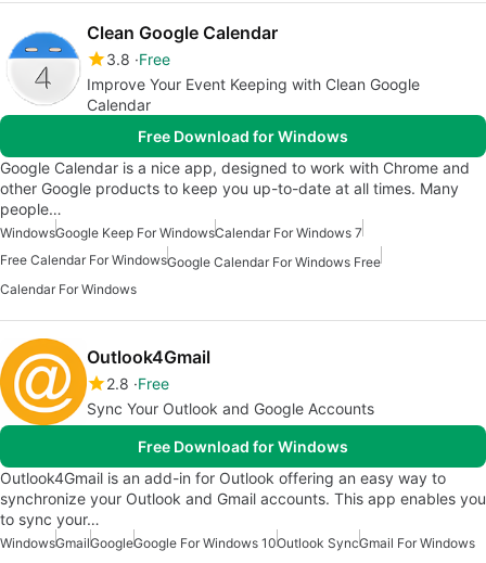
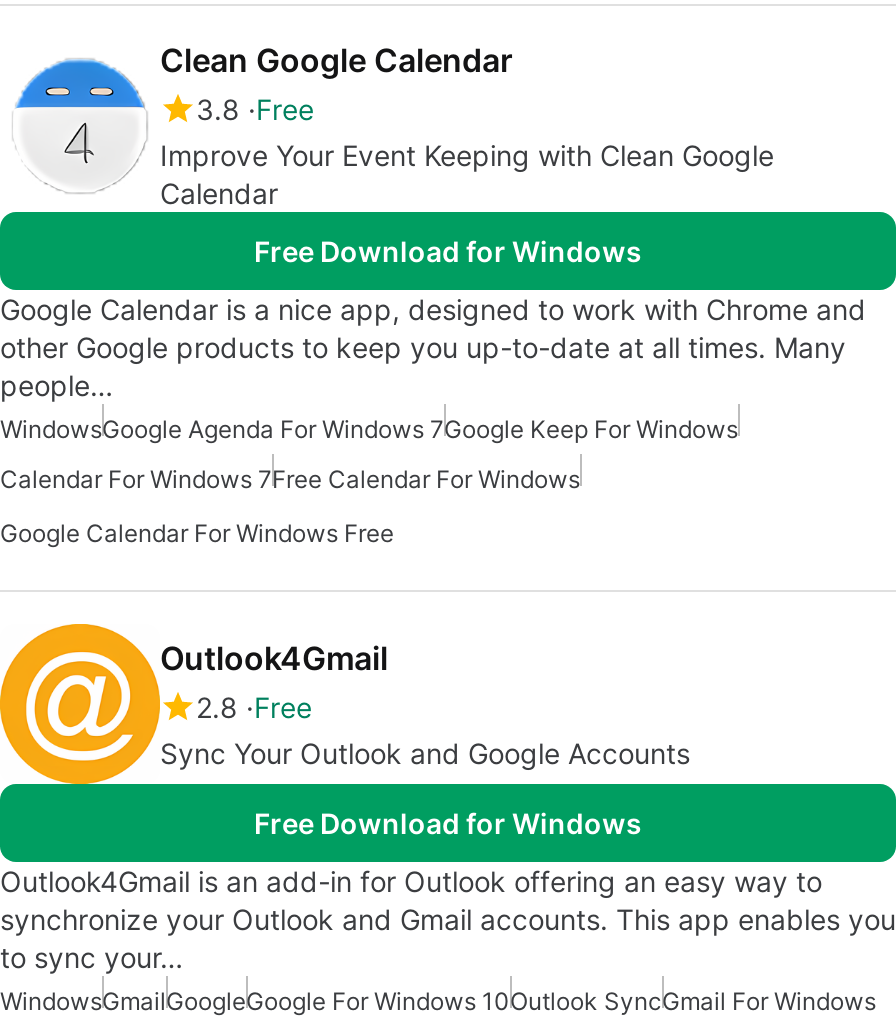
[0,225,362,241] WindowsGoogle Keep For WindowsCalendar For Windows 7 -> [0,415,738,445] WindowsGoogle Agenda For Windows 7Google Keep For Windows
[0,252,381,270] Free Calendar For WindowsGoogle Calendar For Windows Free -> [0,465,580,495] Calendar For Windows 7Free Calendar For Windows
[0,281,137,297] Calendar For Windows -> [0,517,394,547] Google Calendar For Windows Free

